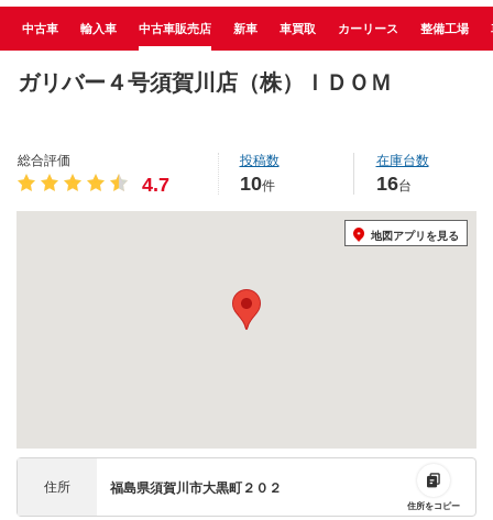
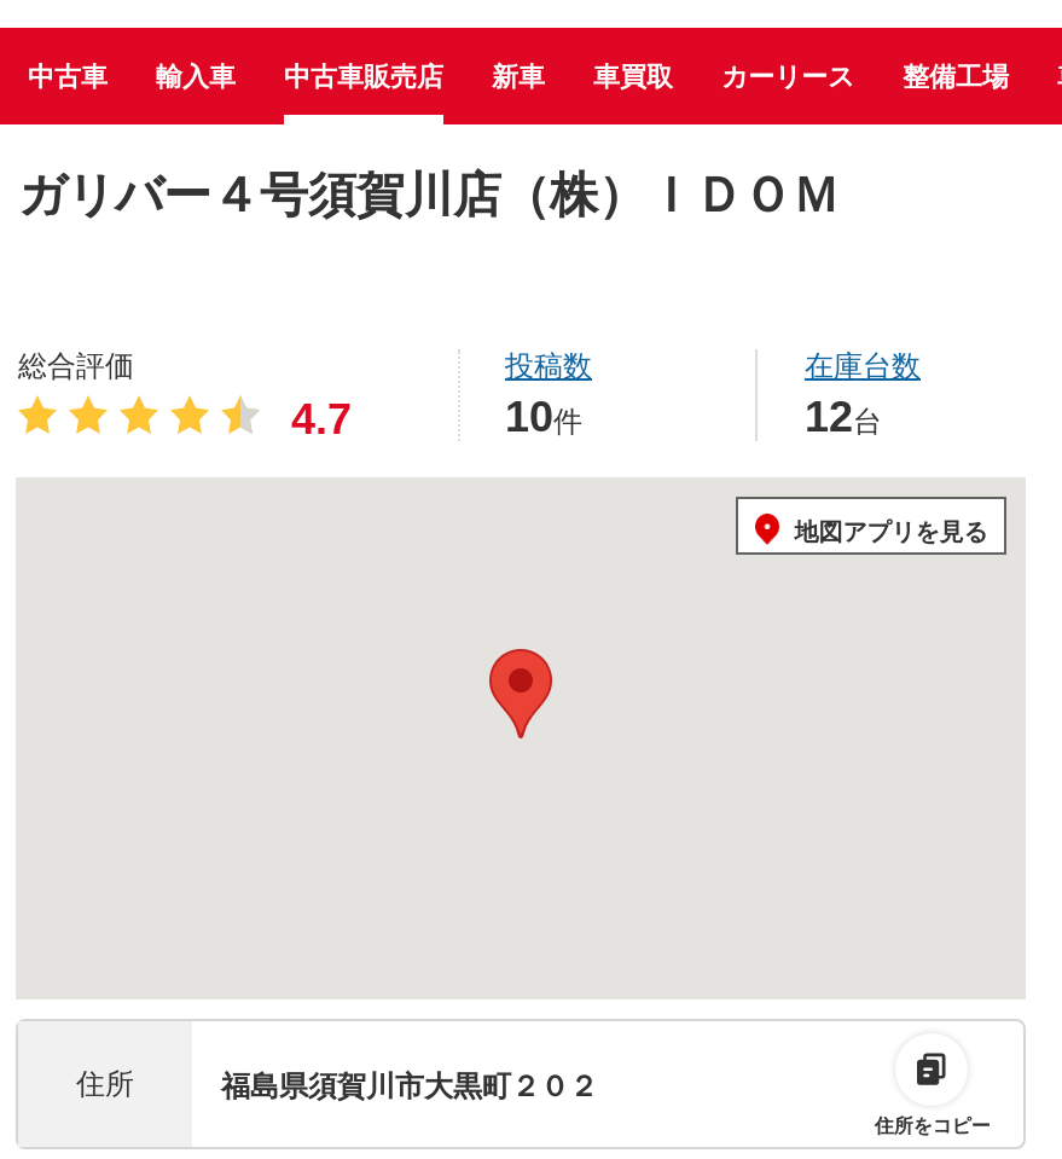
[376,173,411,195] 16台 -> [805,393,882,441] 12台

